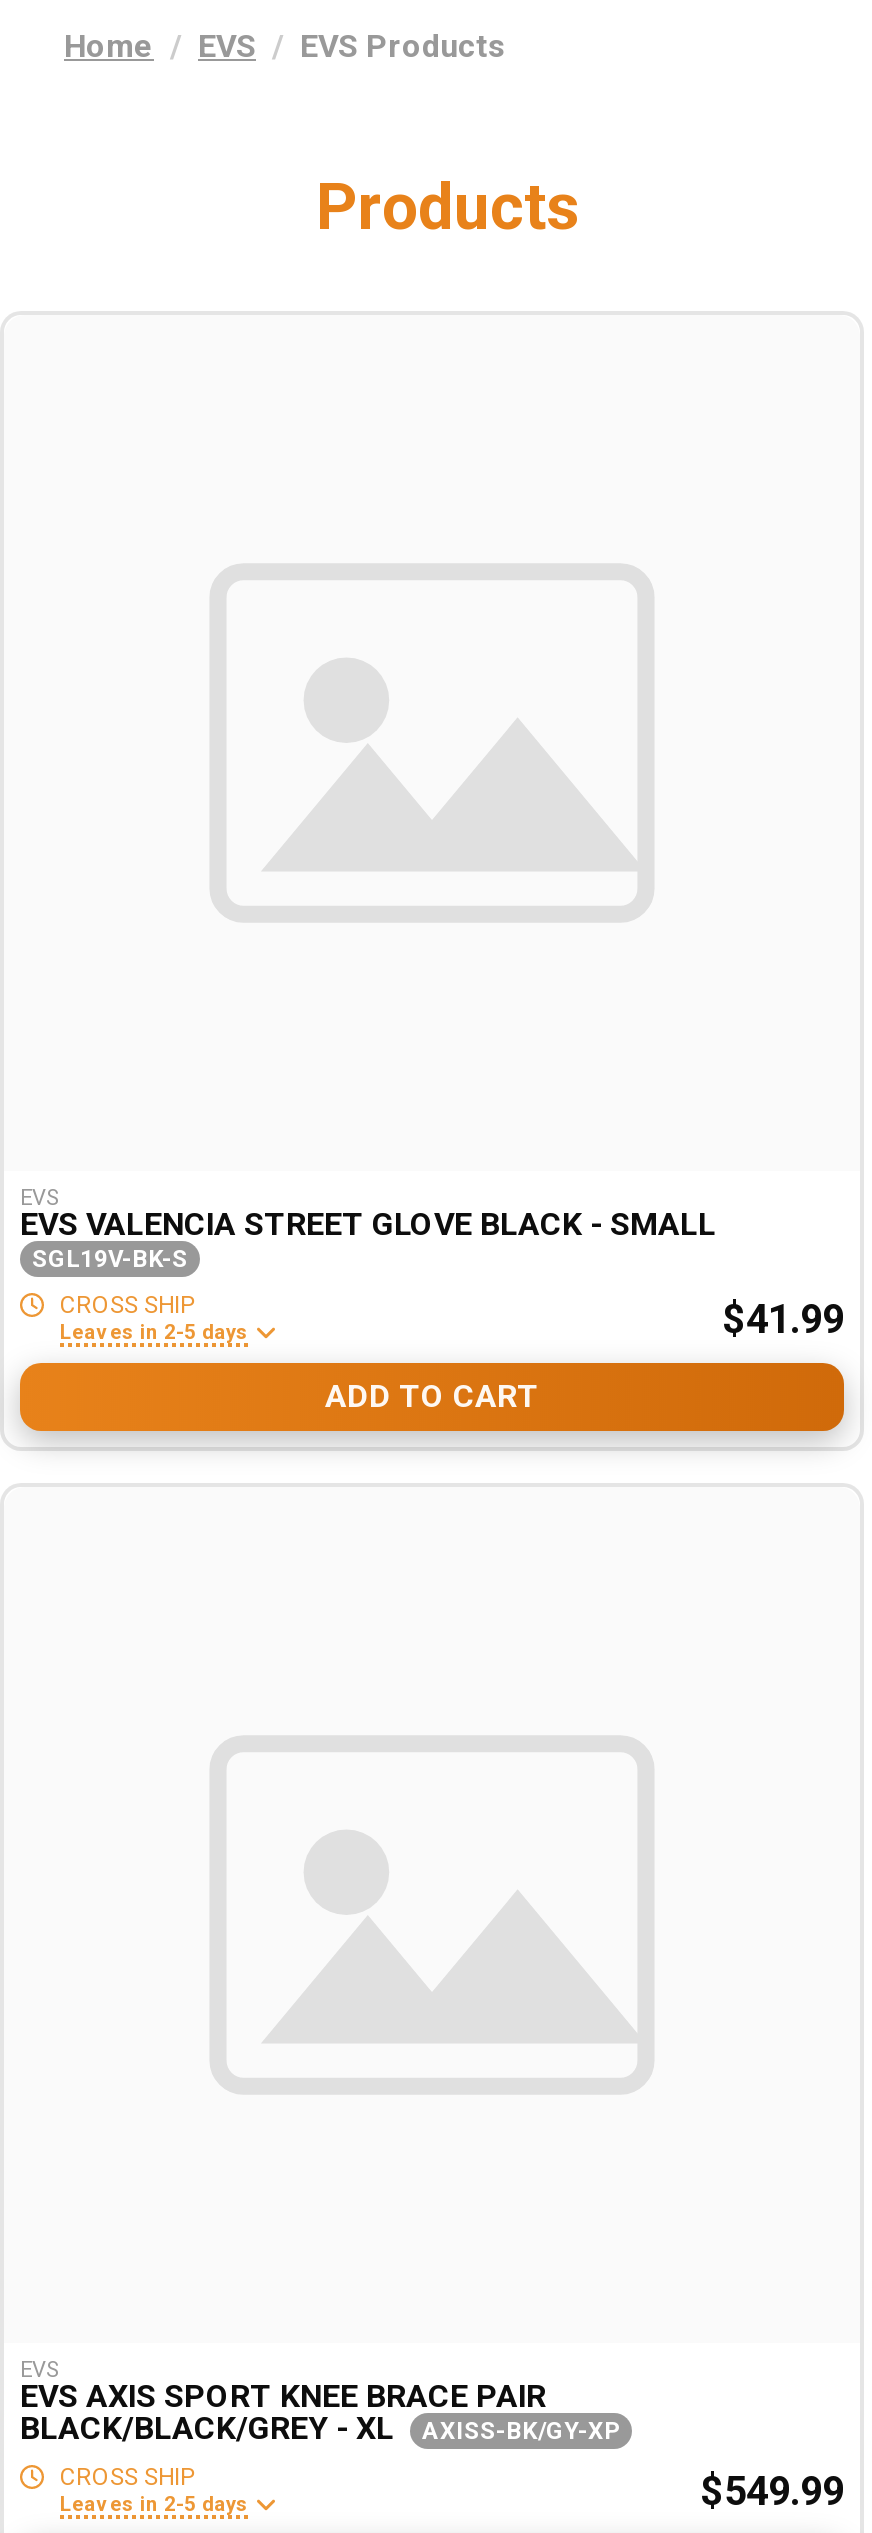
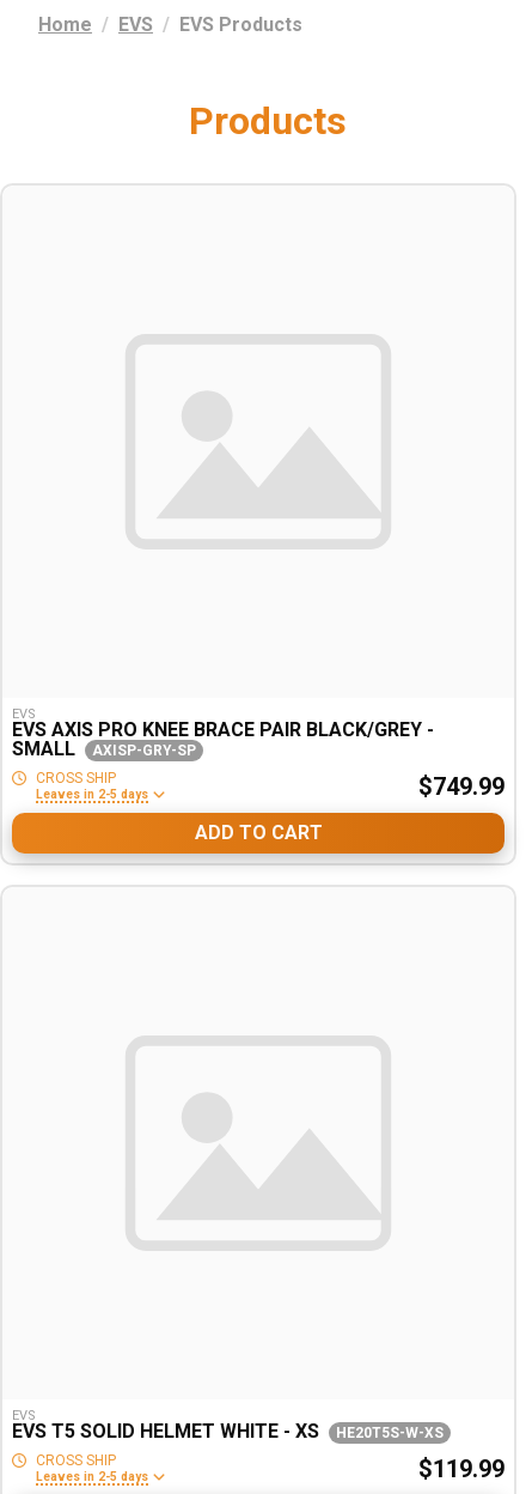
[20,1205,716,1273] EVS VALENCIA STREET GLOVE BLACK - SMALL | SGL19V-BK-S -> [12,718,434,760] EVS AXIS PRO KNEE BRACE PAIR BLACK/GREY - | SMALL | AXISP-GRY-SP
[722,1296,844,1344] $41.99 -> [418,773,505,801] $749.99
[20,2377,620,2447] EVS AXIS SPORT KNEE BRACE PAIR | BLACK/BLACK/GREY - XL | AXISS-BK/GY-XP -> [12,1420,444,1443] EVS T5 SOLID HELMET WHITE - XS | HE20T5S-W-XS
[700,2468,844,2516] $549.99 -> [418,1455,505,1484] $119.99

